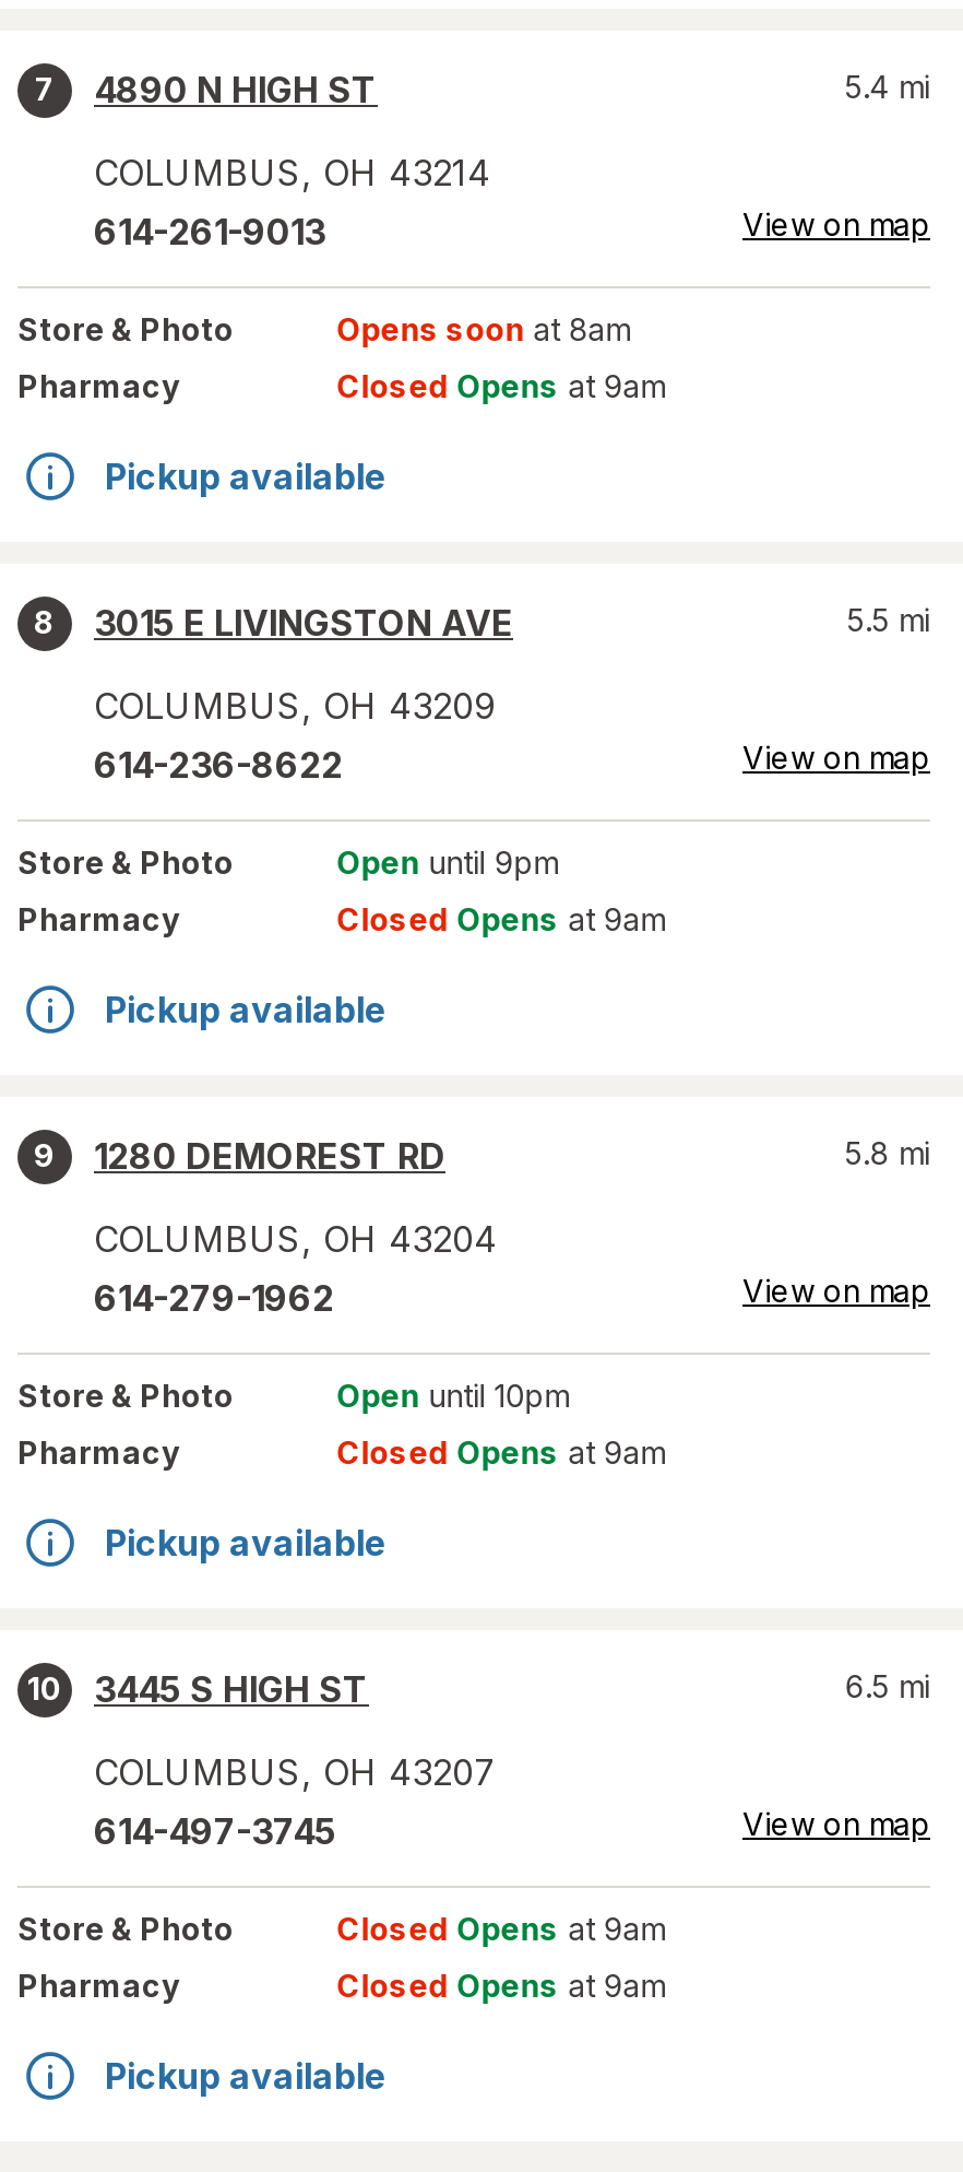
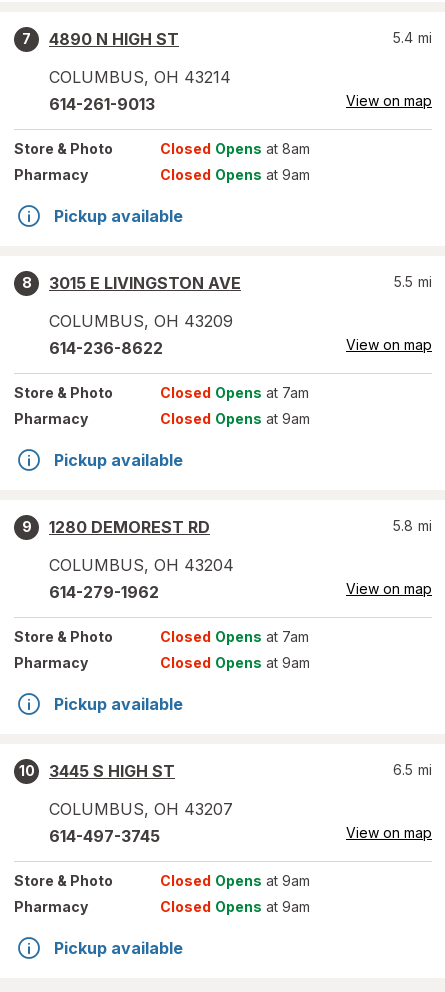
[337,310,630,347] Opens soon at 8am -> [160,140,310,157] Closed Opens at 8am
[337,843,557,881] Open until 9pm -> [160,384,309,401] Closed Opens at 7am
[337,1377,568,1414] Open until 10pm -> [160,628,309,645] Closed Opens at 7am

